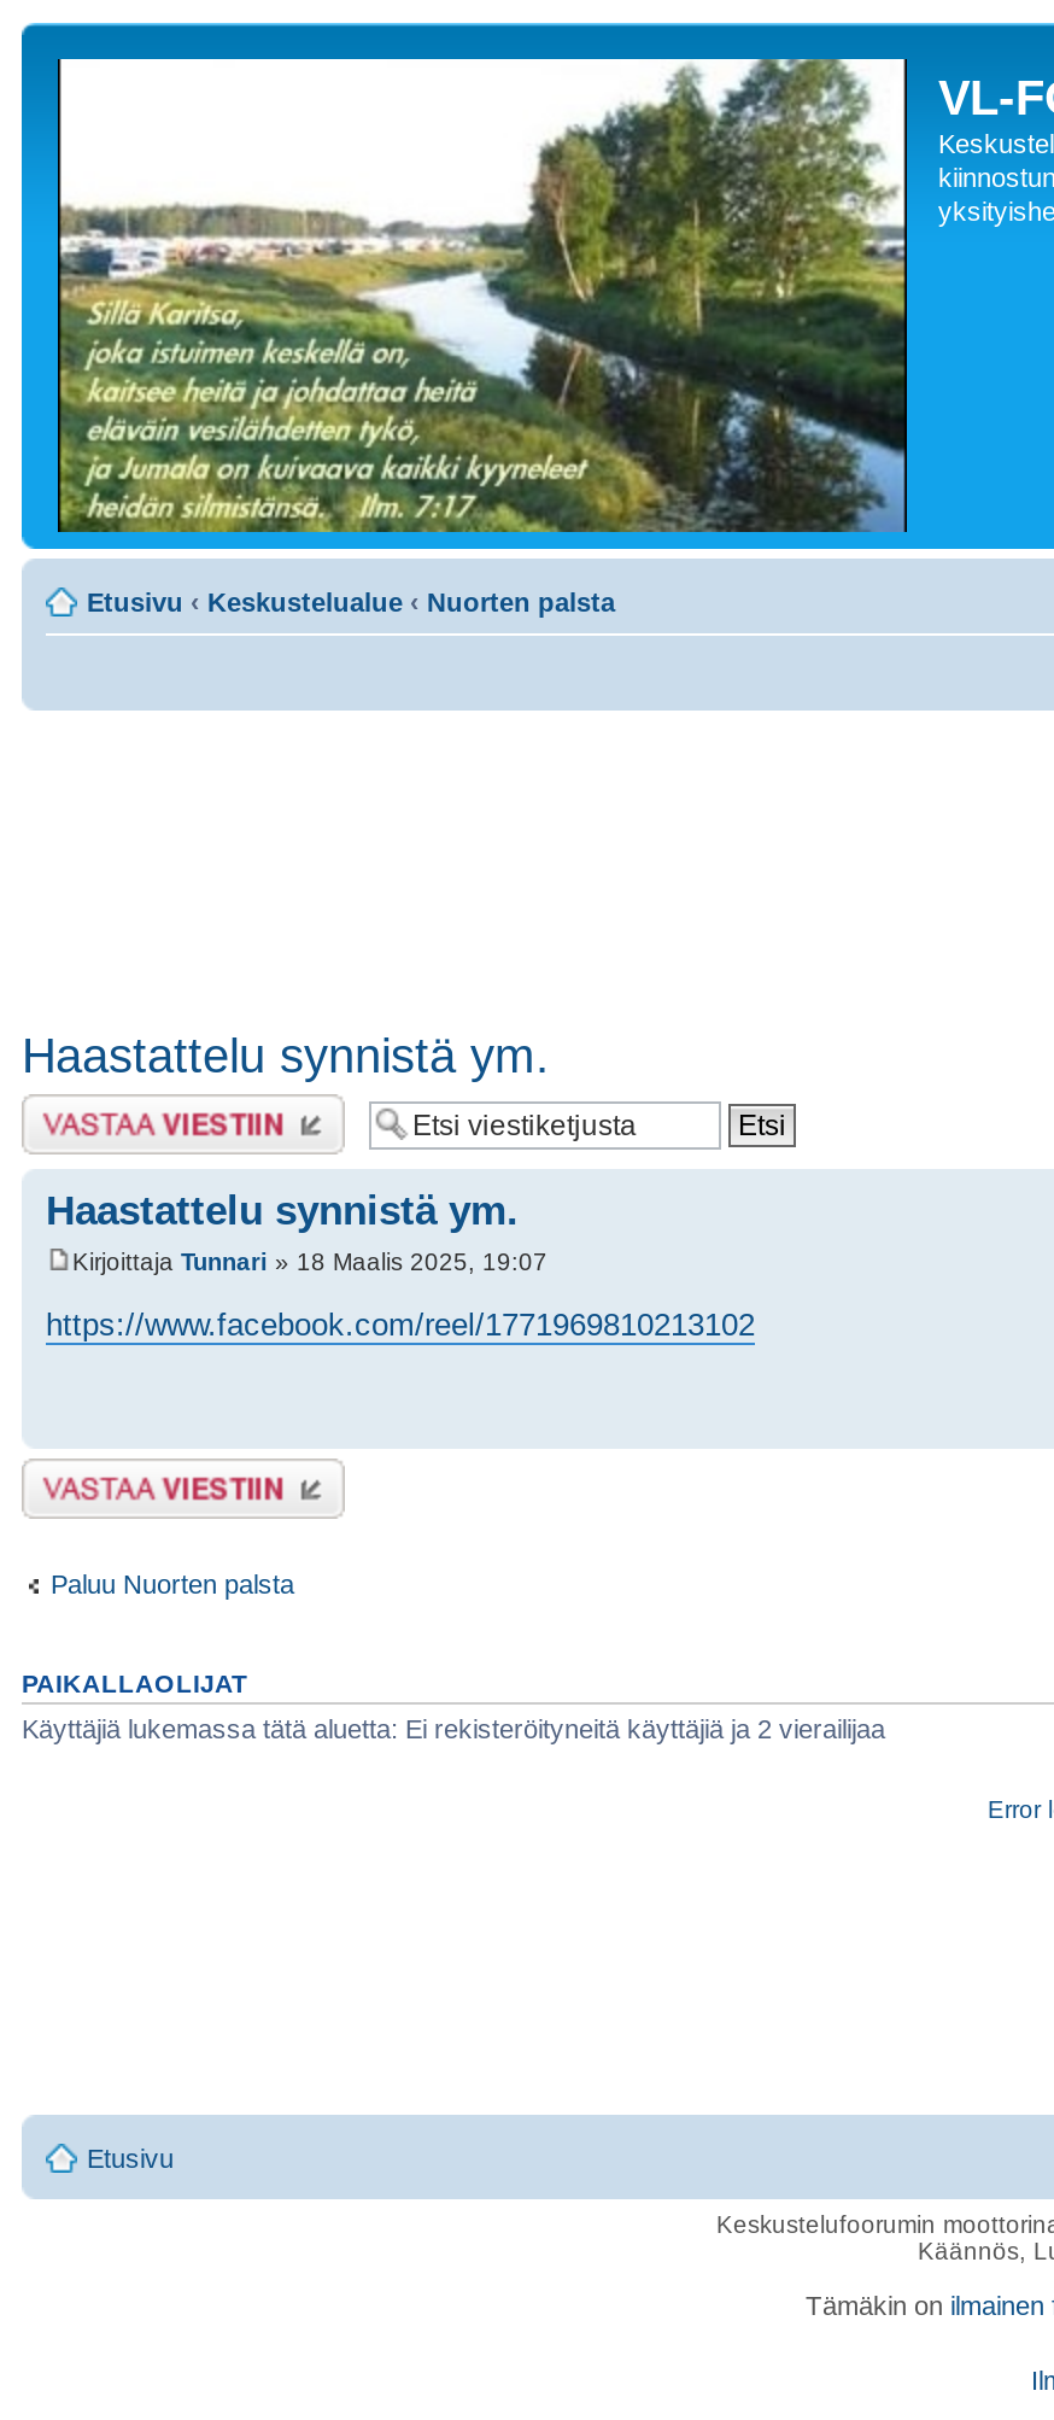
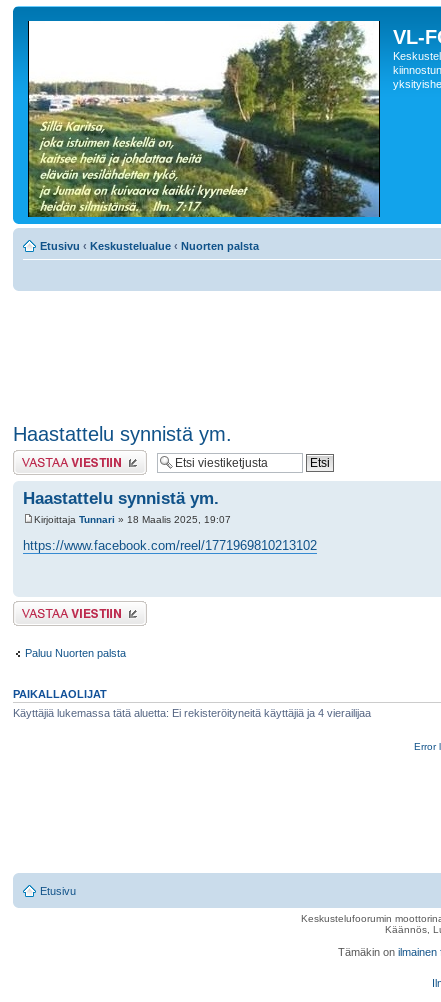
[22,1713,885,1742] Käyttäjiä lukemassa tätä aluetta: Ei rekisteröityneitä käyttäjiä ja 2 vierailijaa -> [13,706,371,718] Käyttäjiä lukemassa tätä aluetta: Ei rekisteröityneitä käyttäjiä ja 4 vierailijaa

